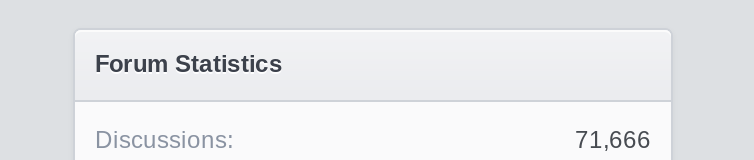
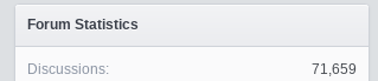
[575,126,651,154] 71,666 -> [312,61,357,77] 71,659

